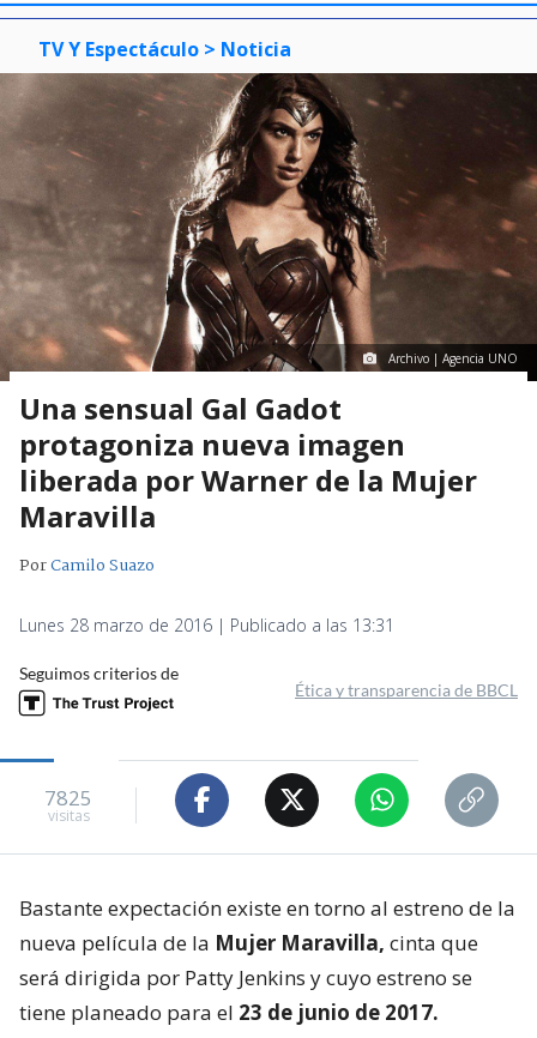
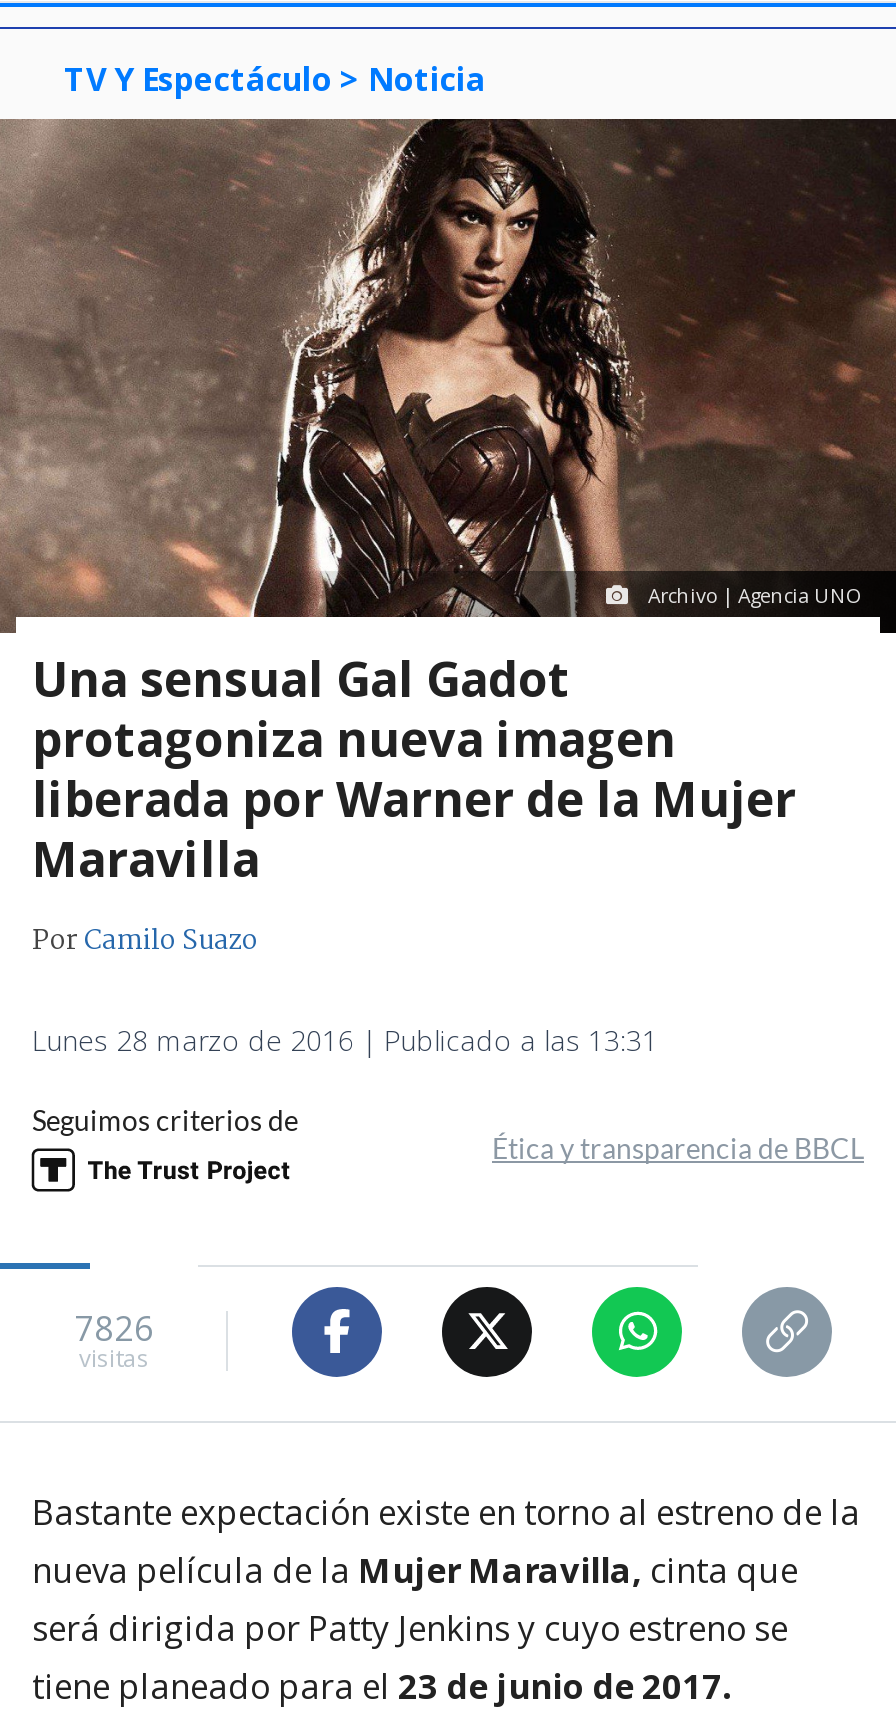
[44,784,92,812] 7825 -> [74,1306,154,1352] 7826

